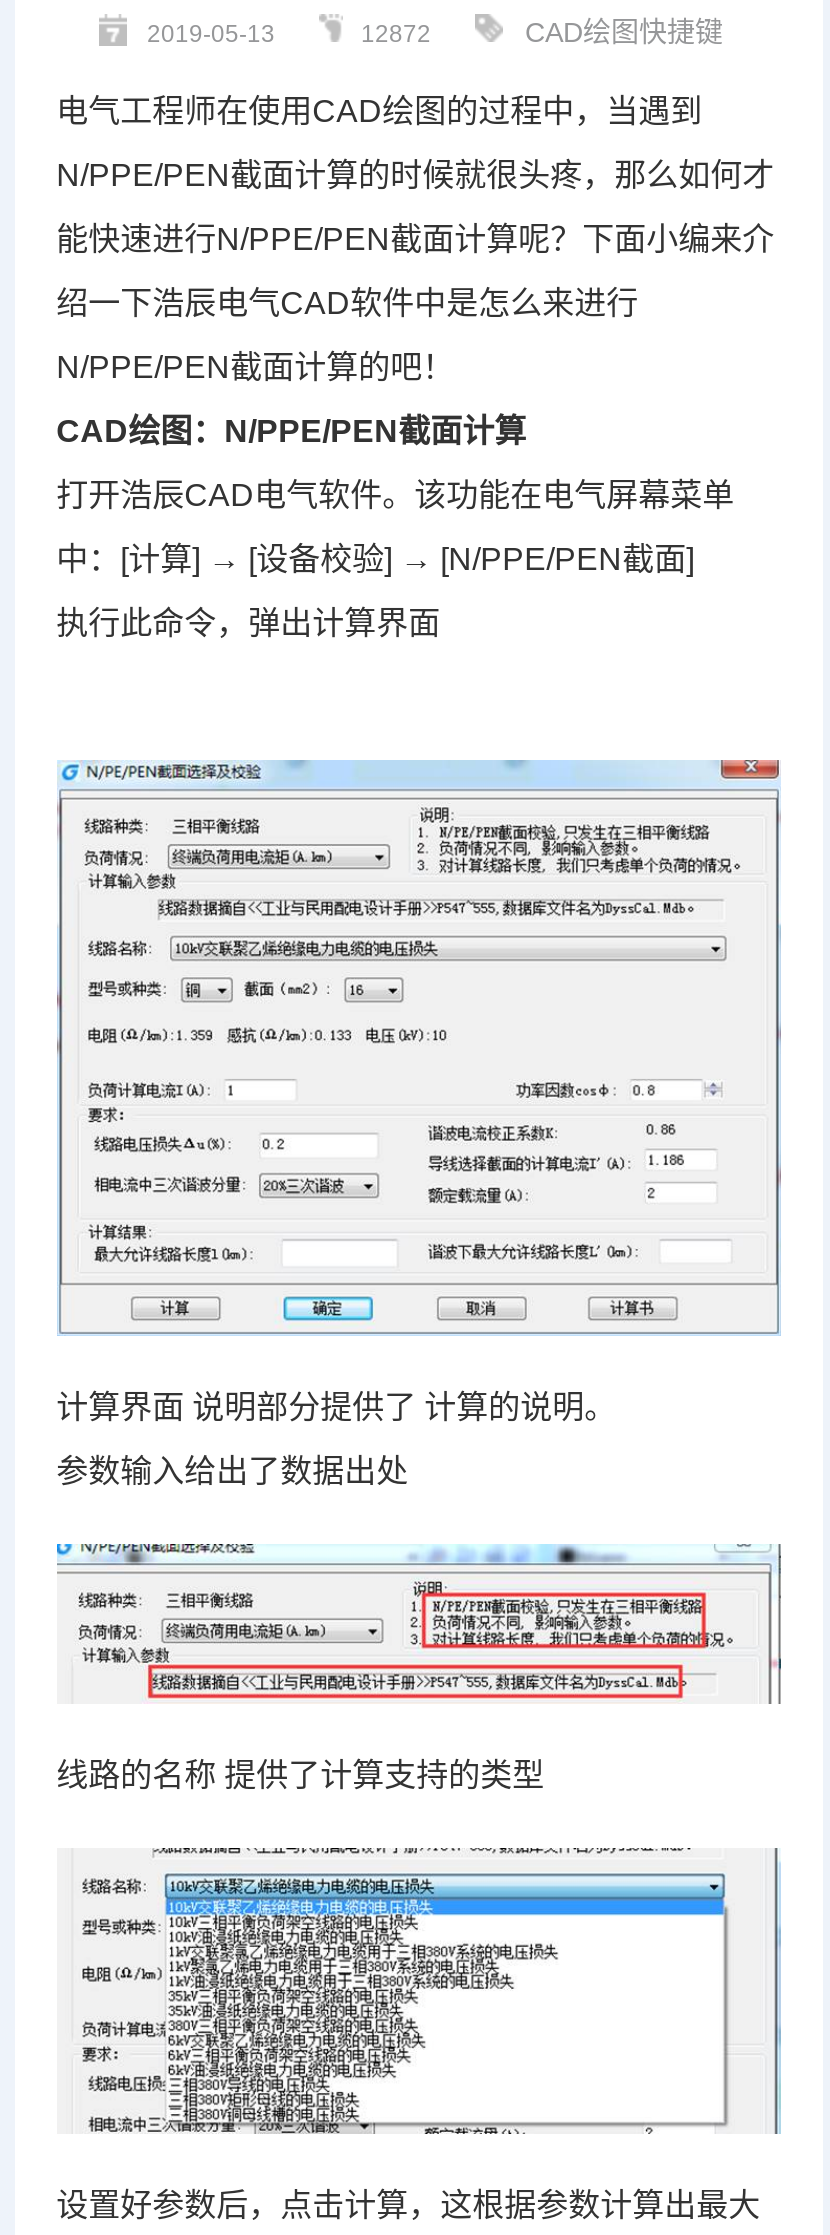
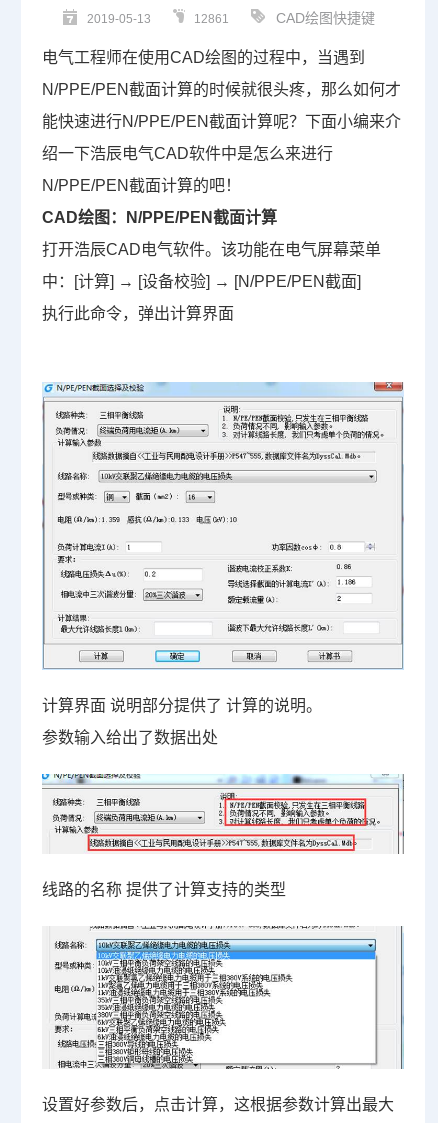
[361,21,431,49] 12872 -> [194,12,229,26] 12861

